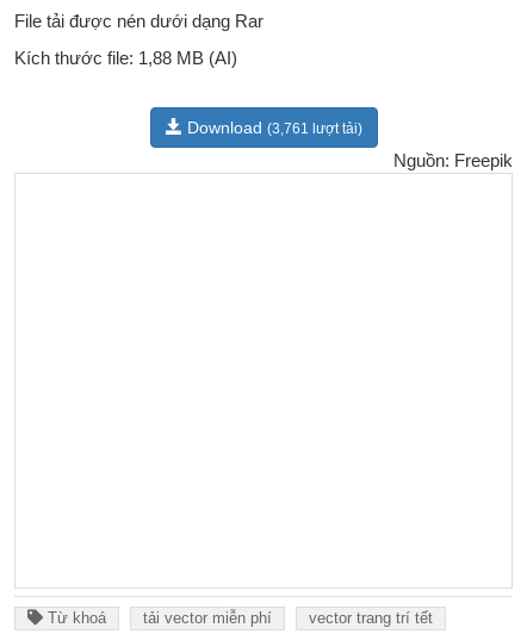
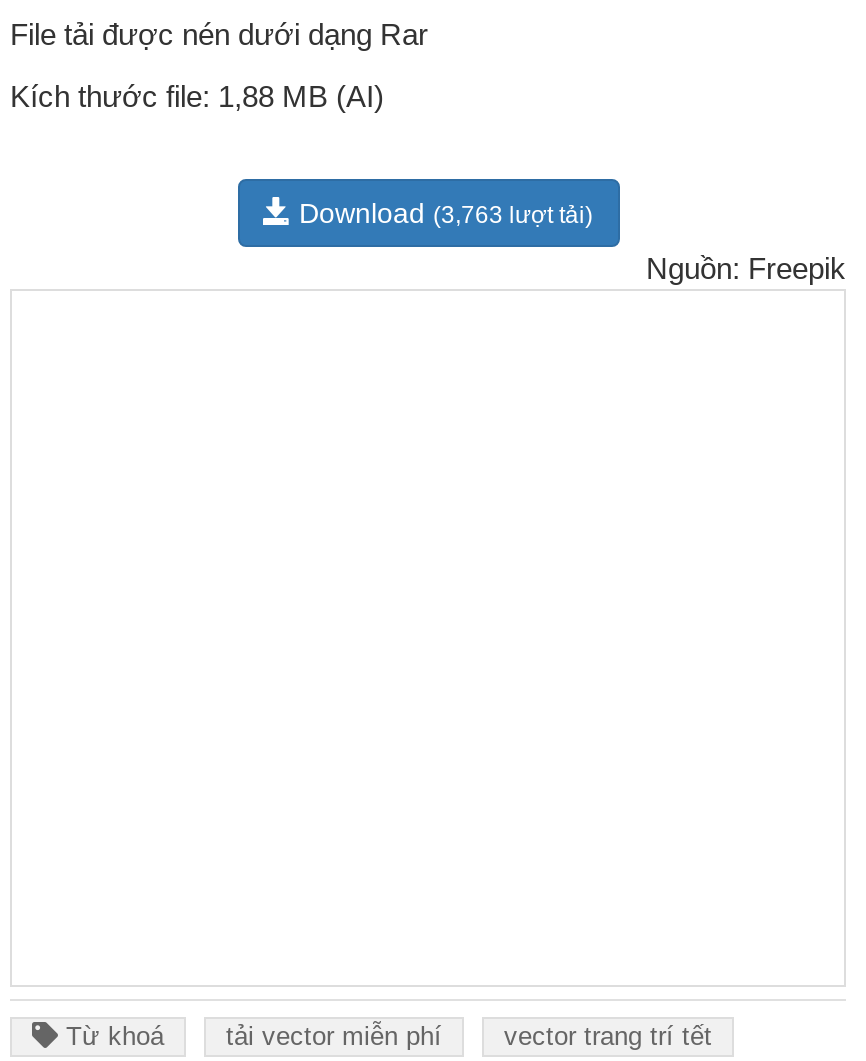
[182,118,362,137] Download (3,761 lượt tải) -> [291,196,593,228] Download (3,763 lượt tải)

